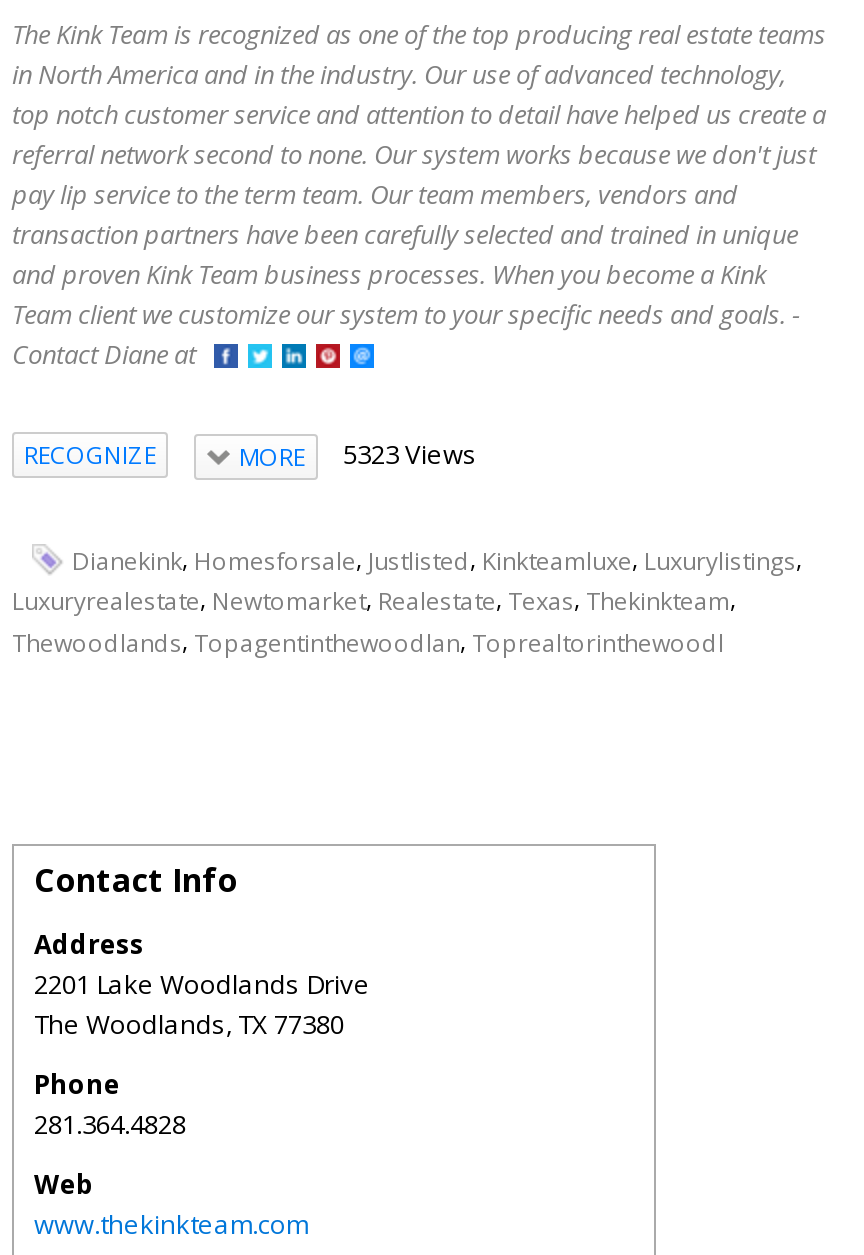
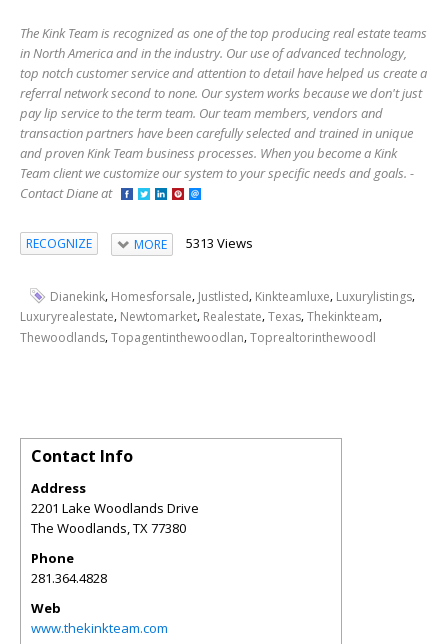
[239,435,477,473] MORE 5323 Views -> [133,234,252,253] MORE 5313 Views

